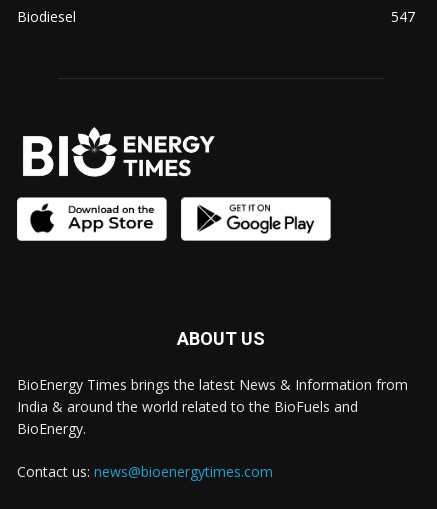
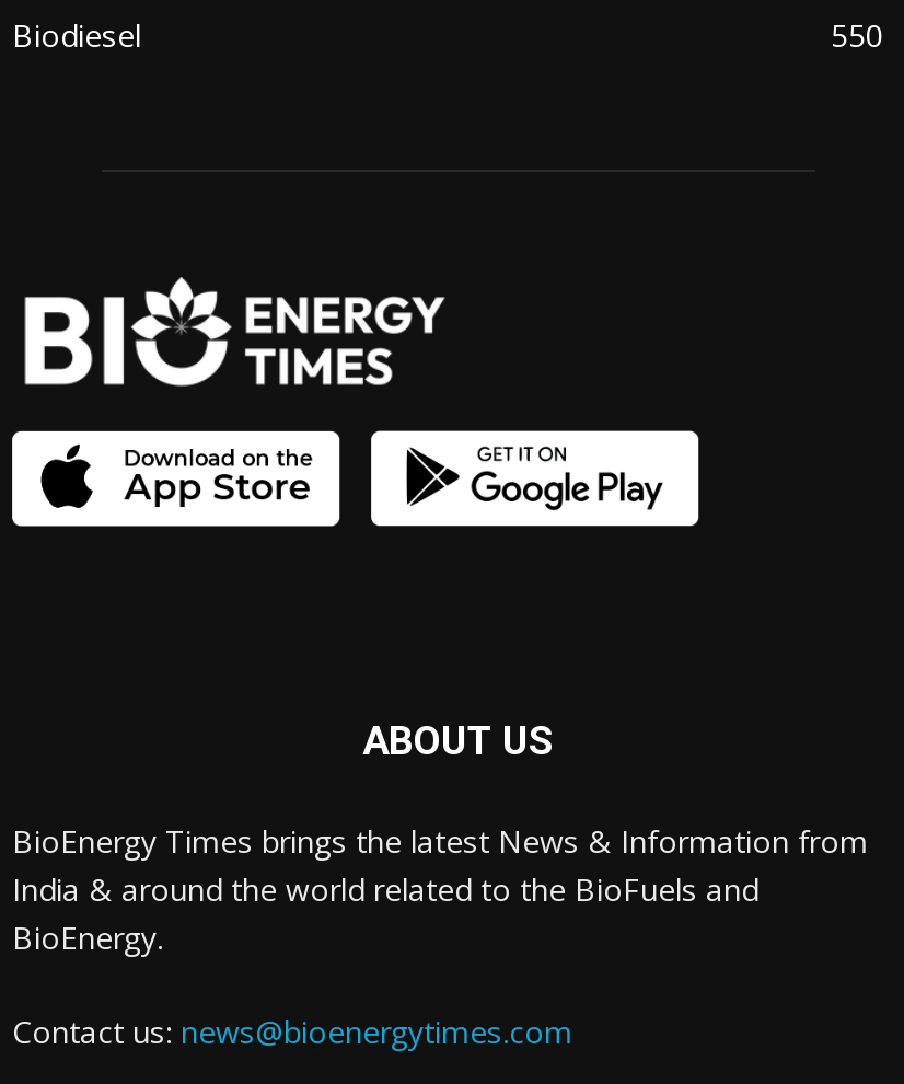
[391,7,415,26] 547 -> [831,15,883,57] 550

